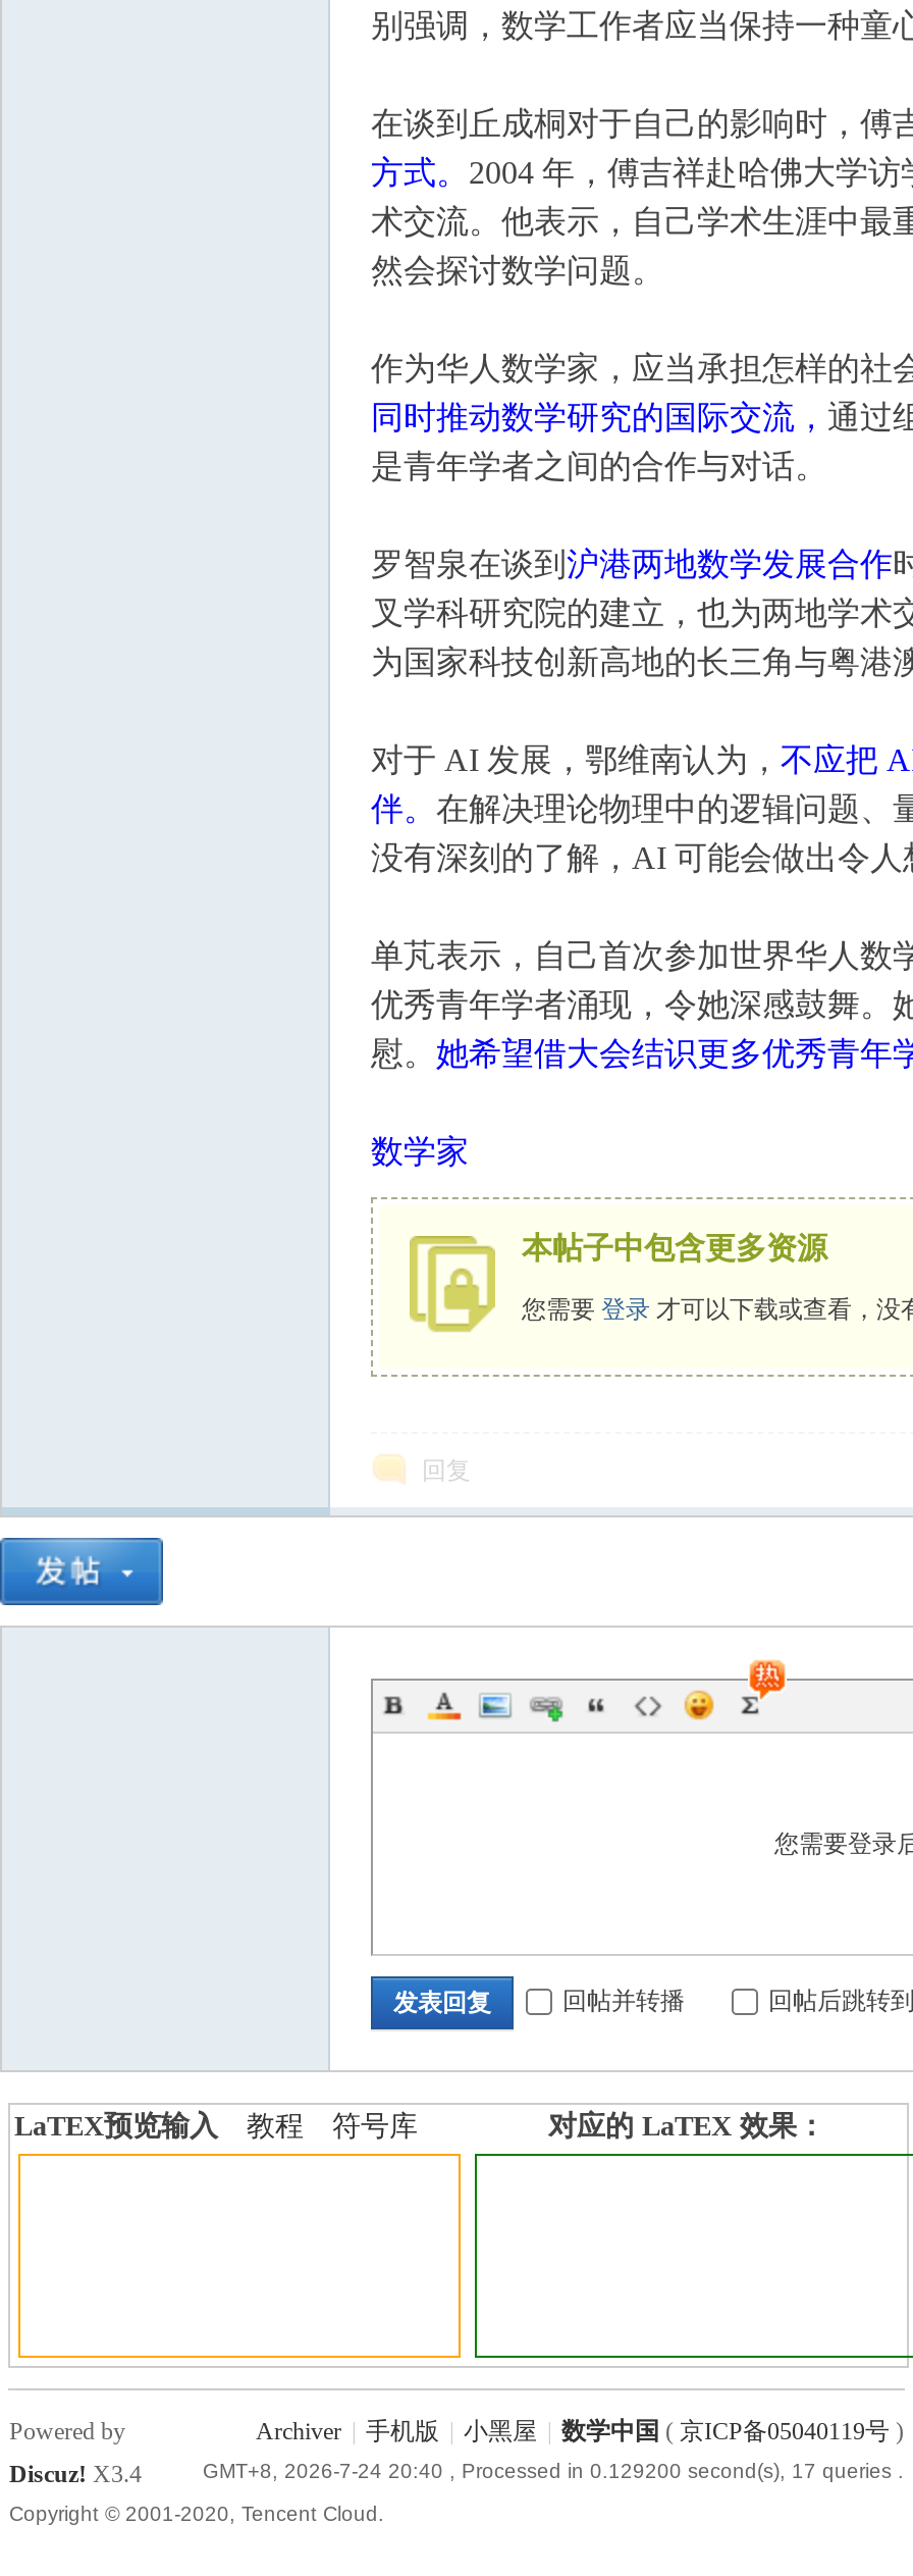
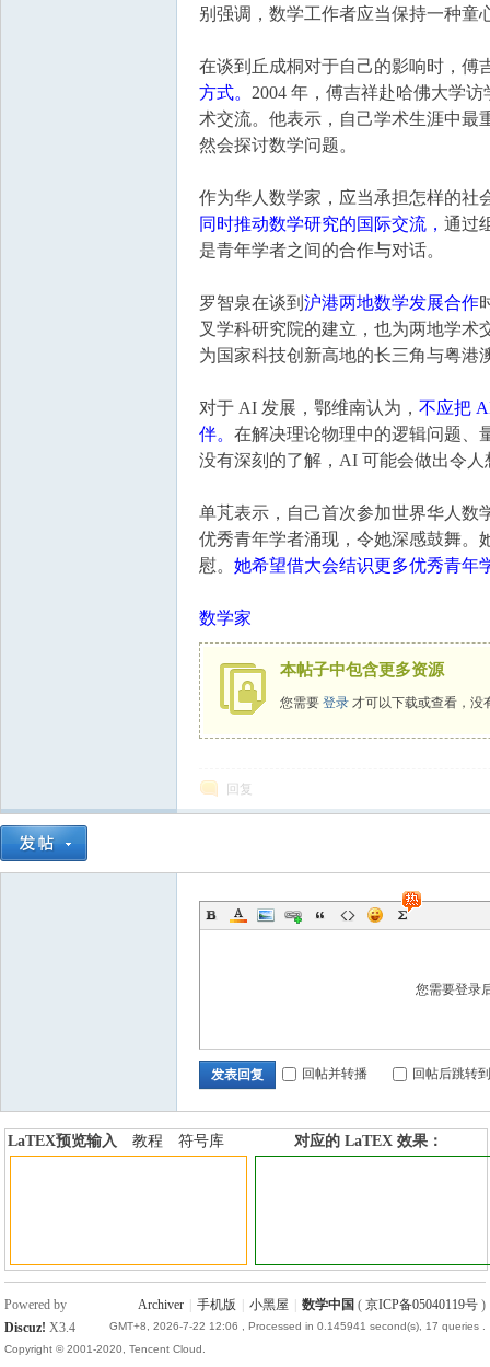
[203,2460,904,2482] GMT+8, 2026-7-24 20:40, Processed in 0.129200 second(s), 17 queries . -> [109,1320,485,1332] GMT+8, 2026-7-22 12:06, Processed in 0.145941 second(s), 17 queries .

